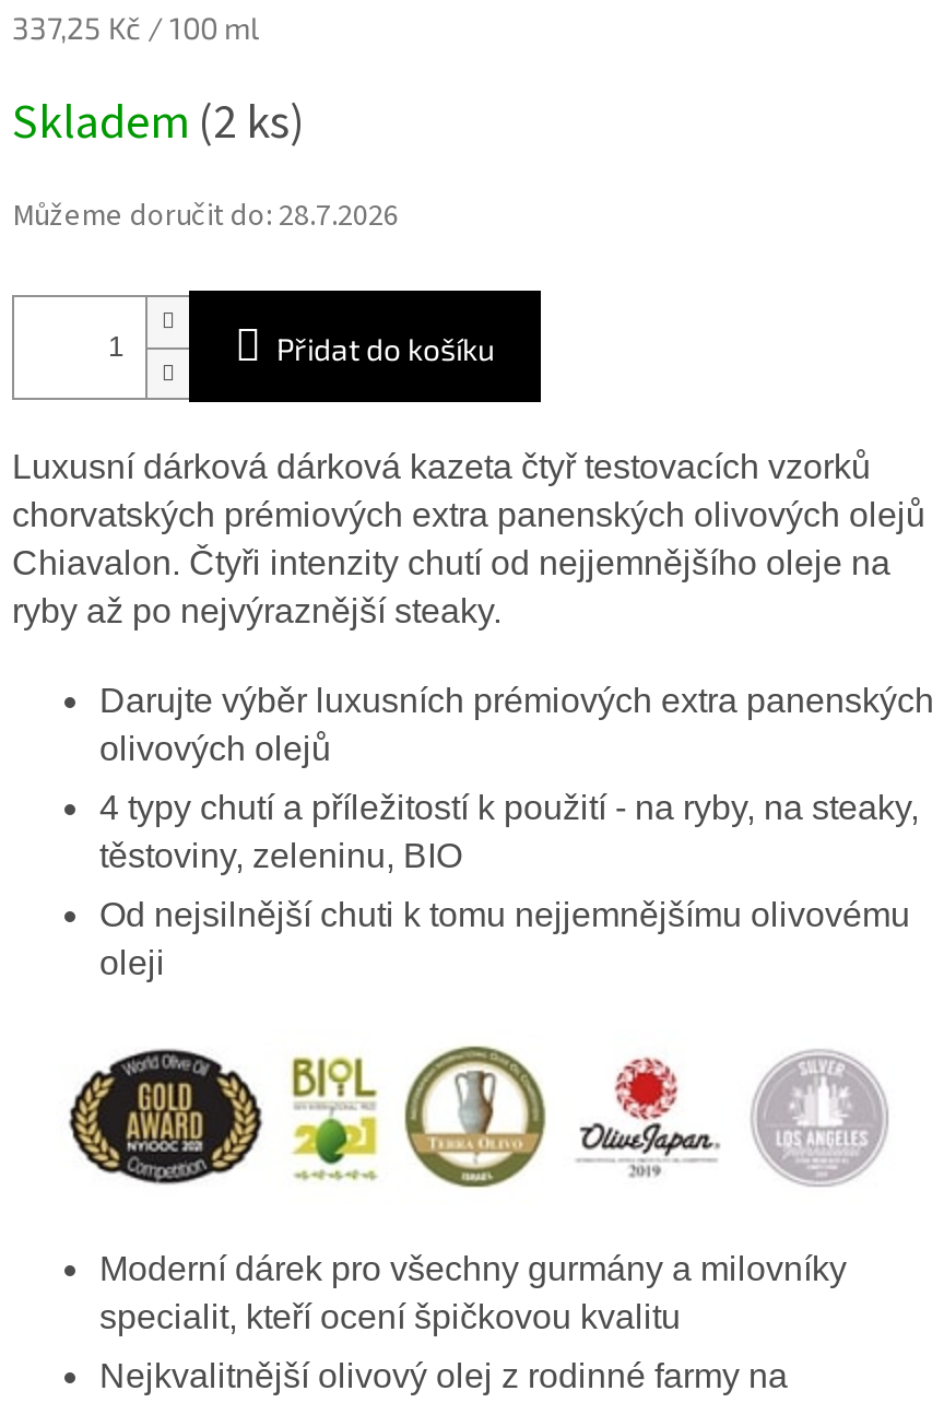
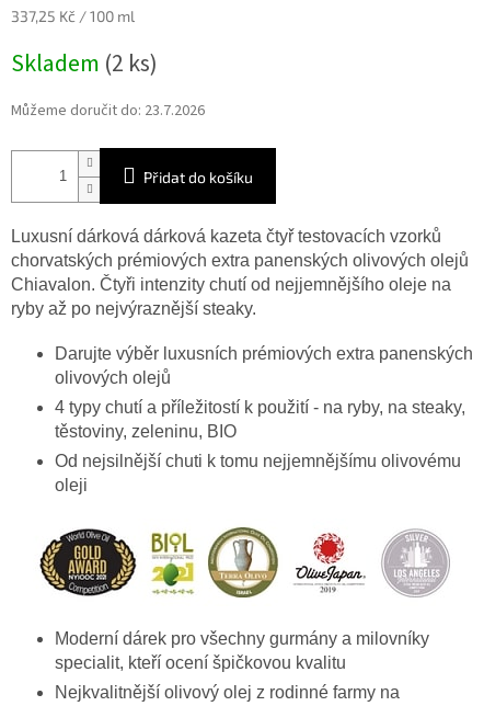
[12,195,399,239] Můžeme doručit do: 28.7.2026 -> [11,100,205,122] Můžeme doručit do: 23.7.2026

